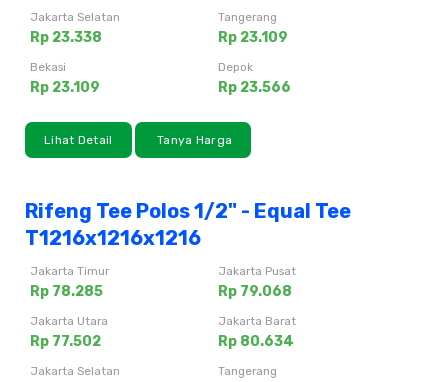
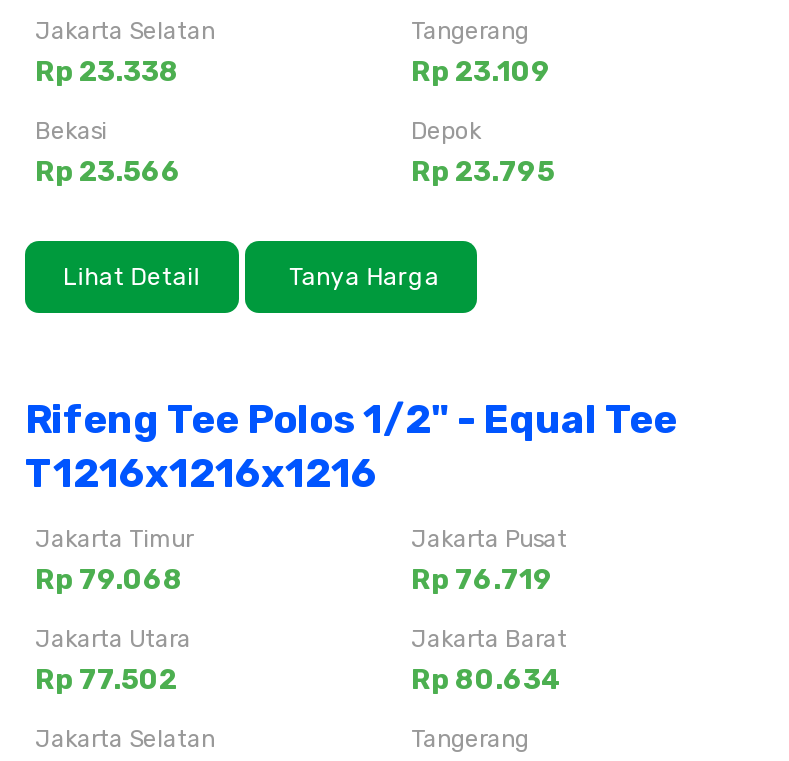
[30,79,100,96] Rp 23.109 -> [35,155,181,189] Rp 23.566
[218,79,291,96] Rp 23.566 -> [411,155,555,189] Rp 23.795
[30,283,103,300] Rp 78.285 -> [35,563,183,597] Rp 79.068
[218,283,292,300] Rp 79.068 -> [411,563,553,597] Rp 76.719

